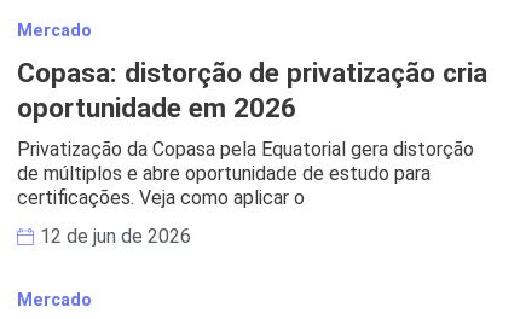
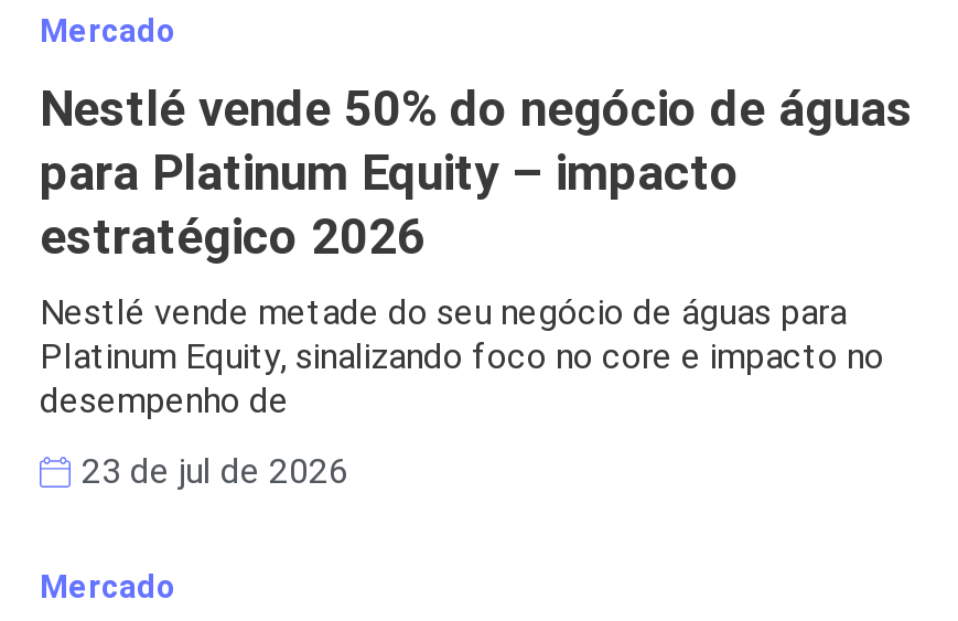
[17,56,487,123] Copasa: distorção de privatização cria | oportunidade em 2026 -> [40,79,913,264] Nestlé vende 50% do negócio de águas | para Platinum Equity – impacto | estratégico 2026
[17,137,474,209] Privatização da Copasa pela Equatorial gera distorção | de múltiplos e abre oportunidade de estudo para | certificações. Veja como aplicar o -> [40,291,884,421] Nestlé vende metade do seu negócio de águas para | Platinum Equity, sinalizando foco no core e impacto no | desempenho de
[40,224,191,247] 12 de jun de 2026 -> [82,449,348,491] 23 de jul de 2026

